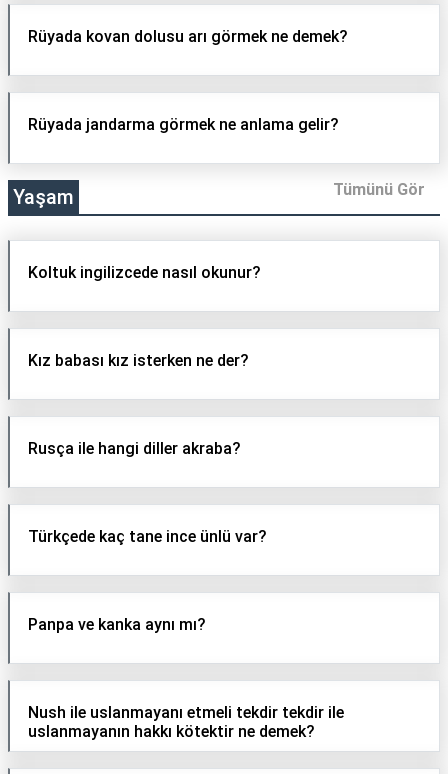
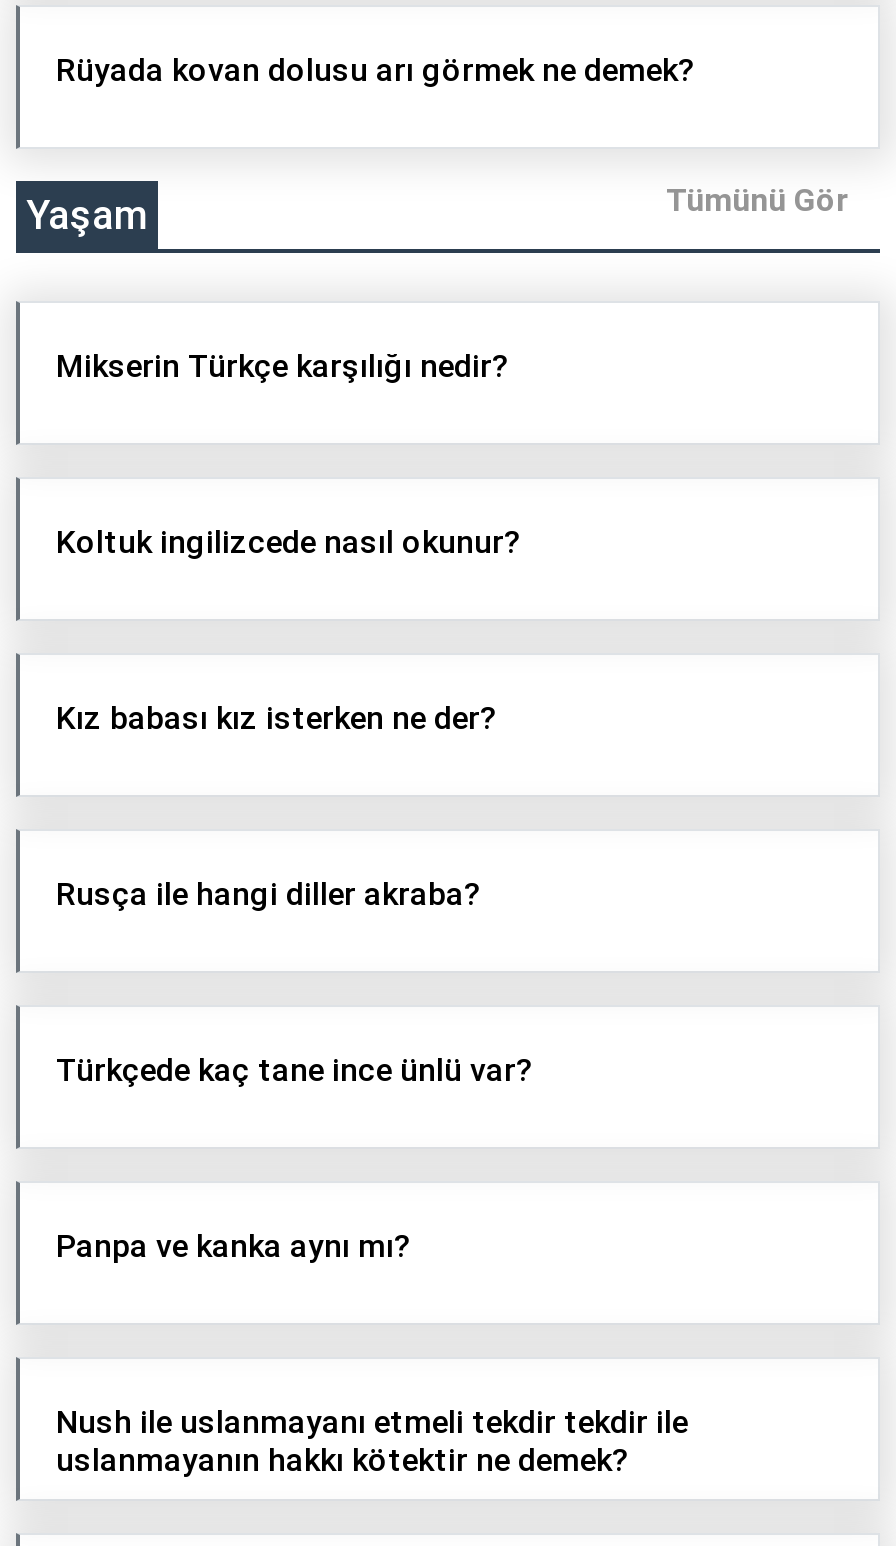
[28,115,339,134] Rüyada jandarma görmek ne anlama gelir? -> none
moved [13,180,425,209] -> [26,182,850,240]: Yaşam | Tümünü Gör
none -> [56,348,510,386] Mikserin Türkçe karşılığı nedir?

